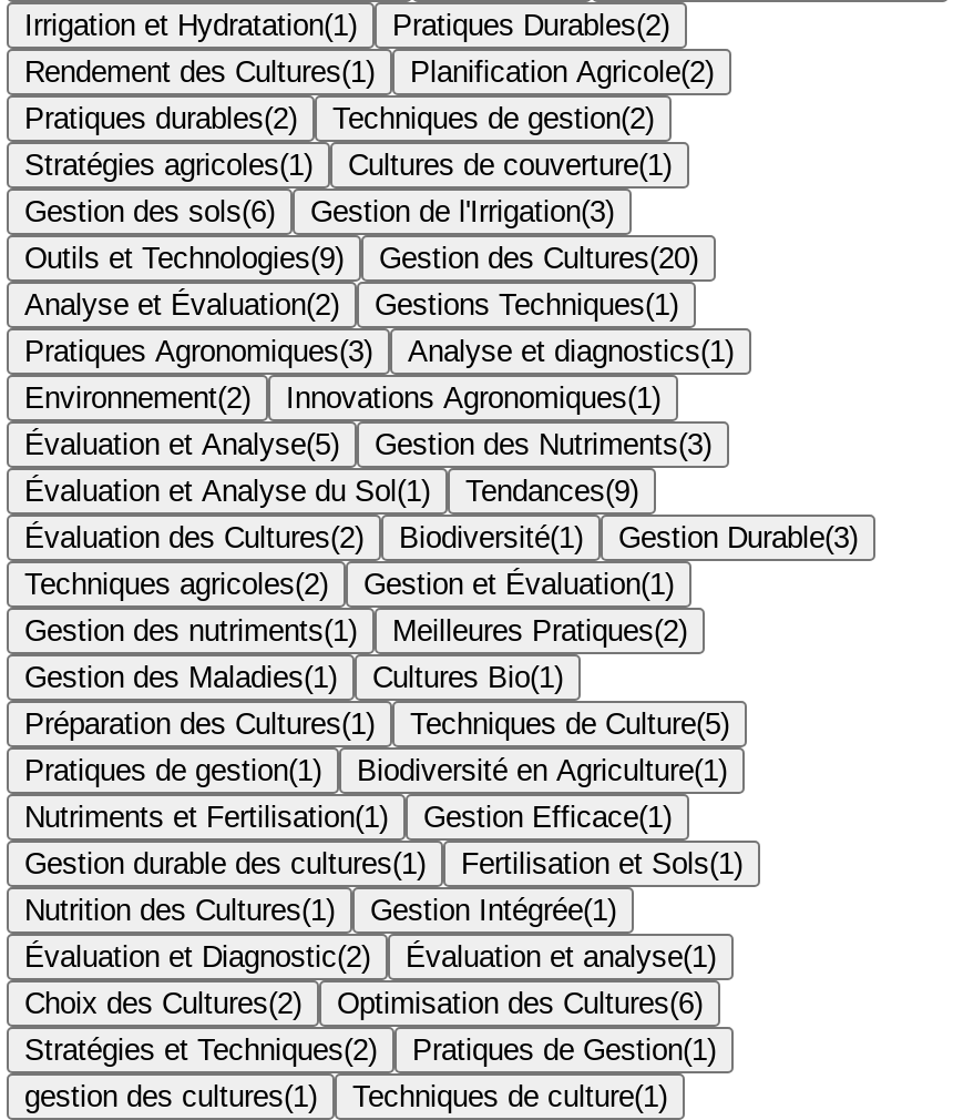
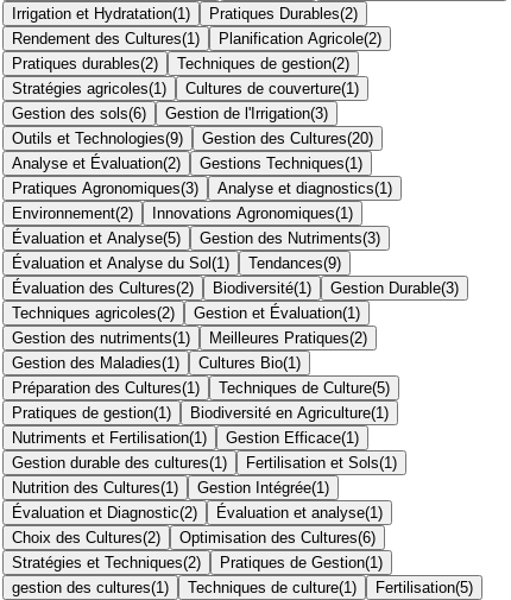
none -> [376,578,473,596] Fertilisation(5)

